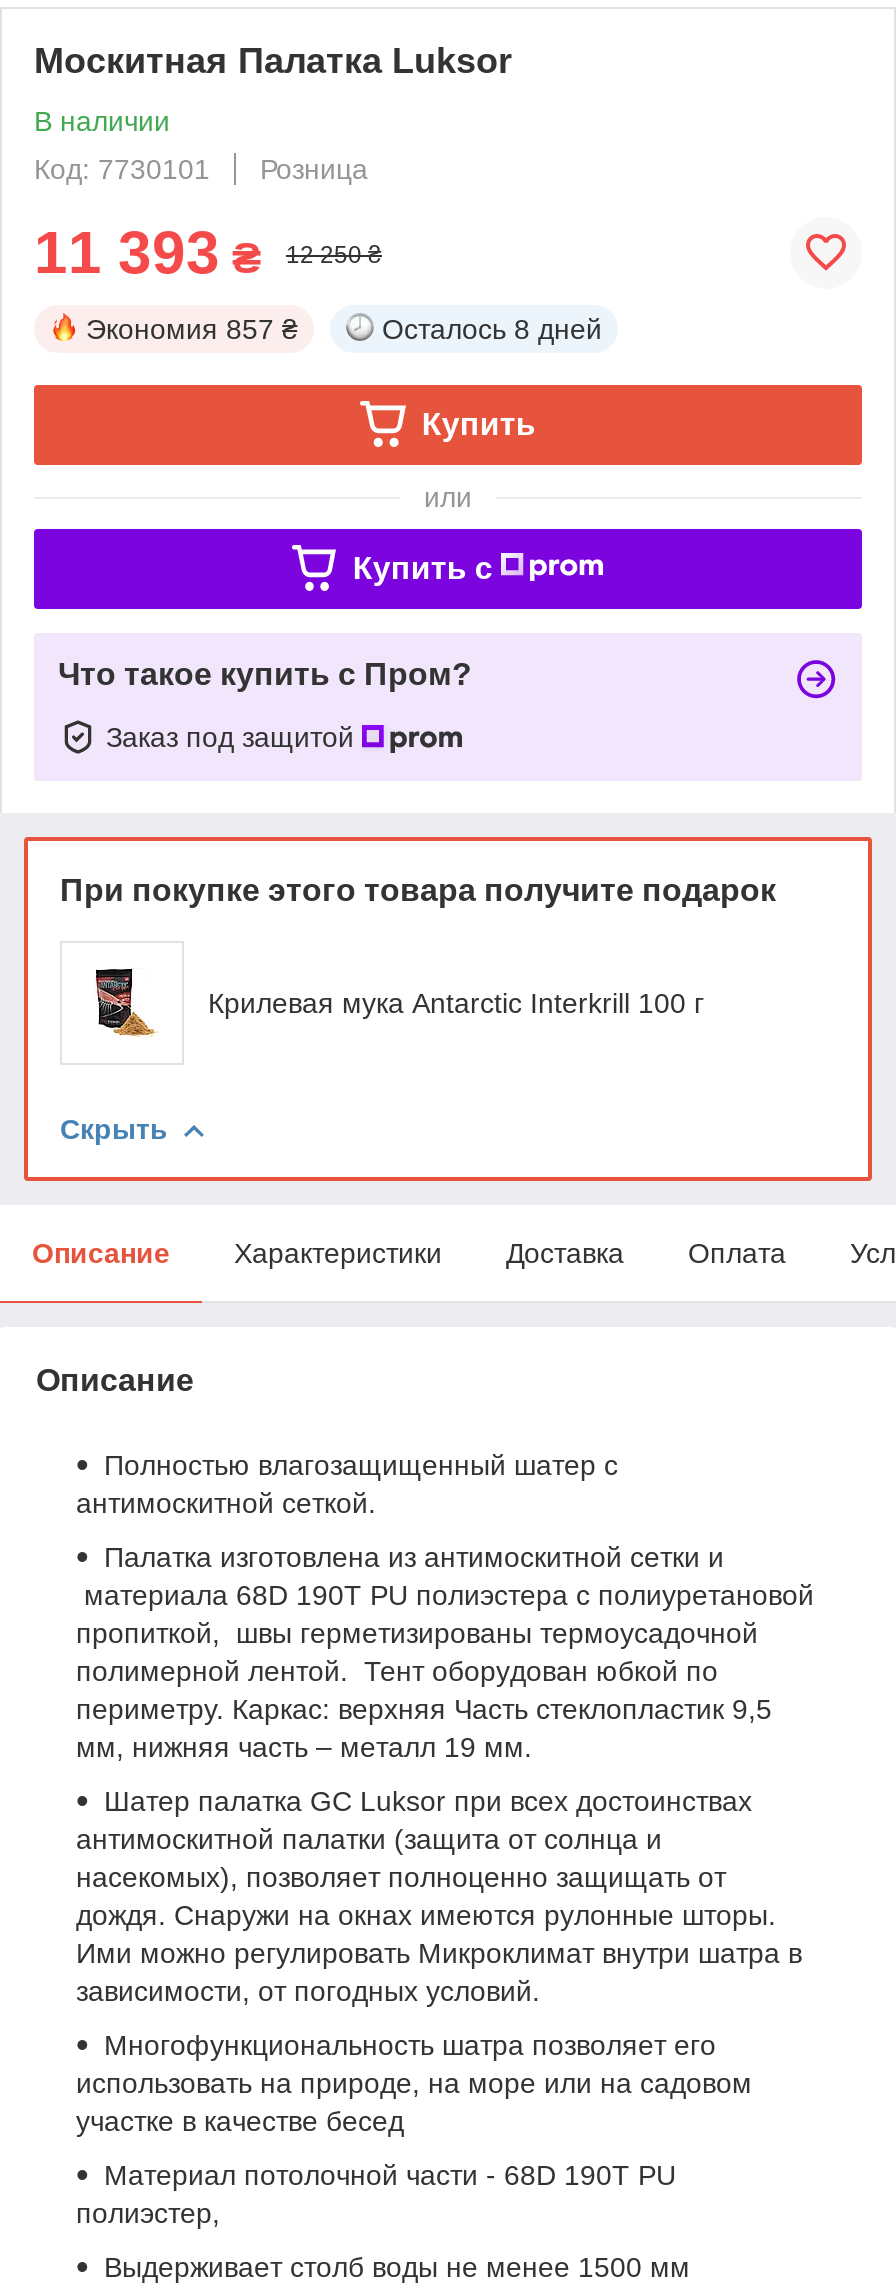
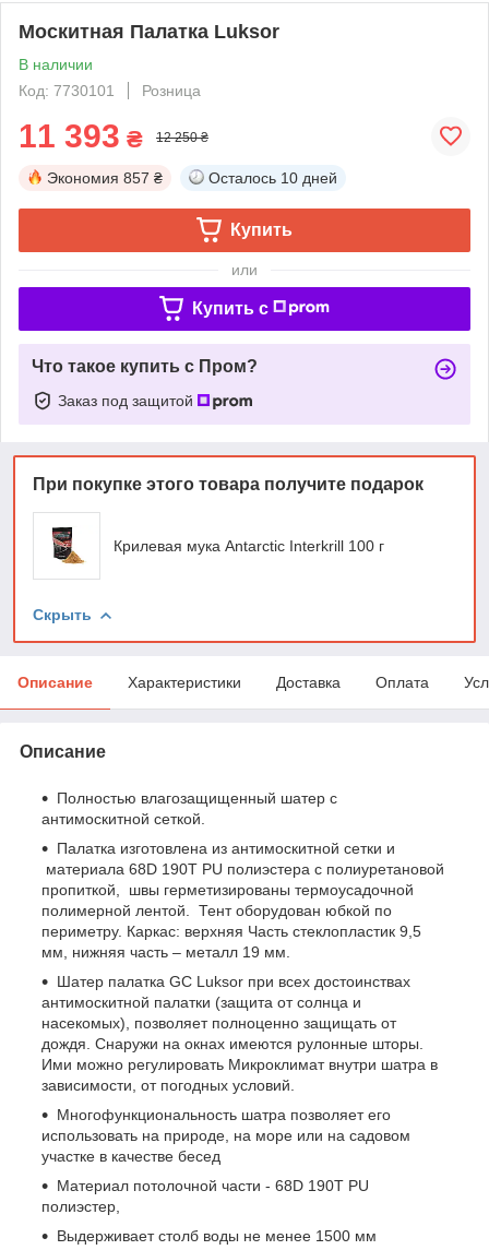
[382,313,602,345] Осталось 8 дней -> [208,169,337,186] Осталось 10 дней

